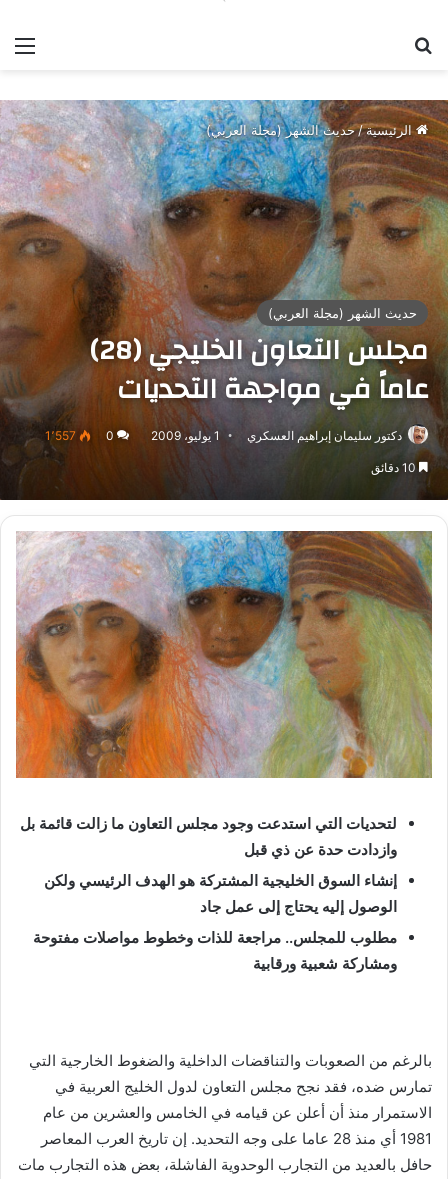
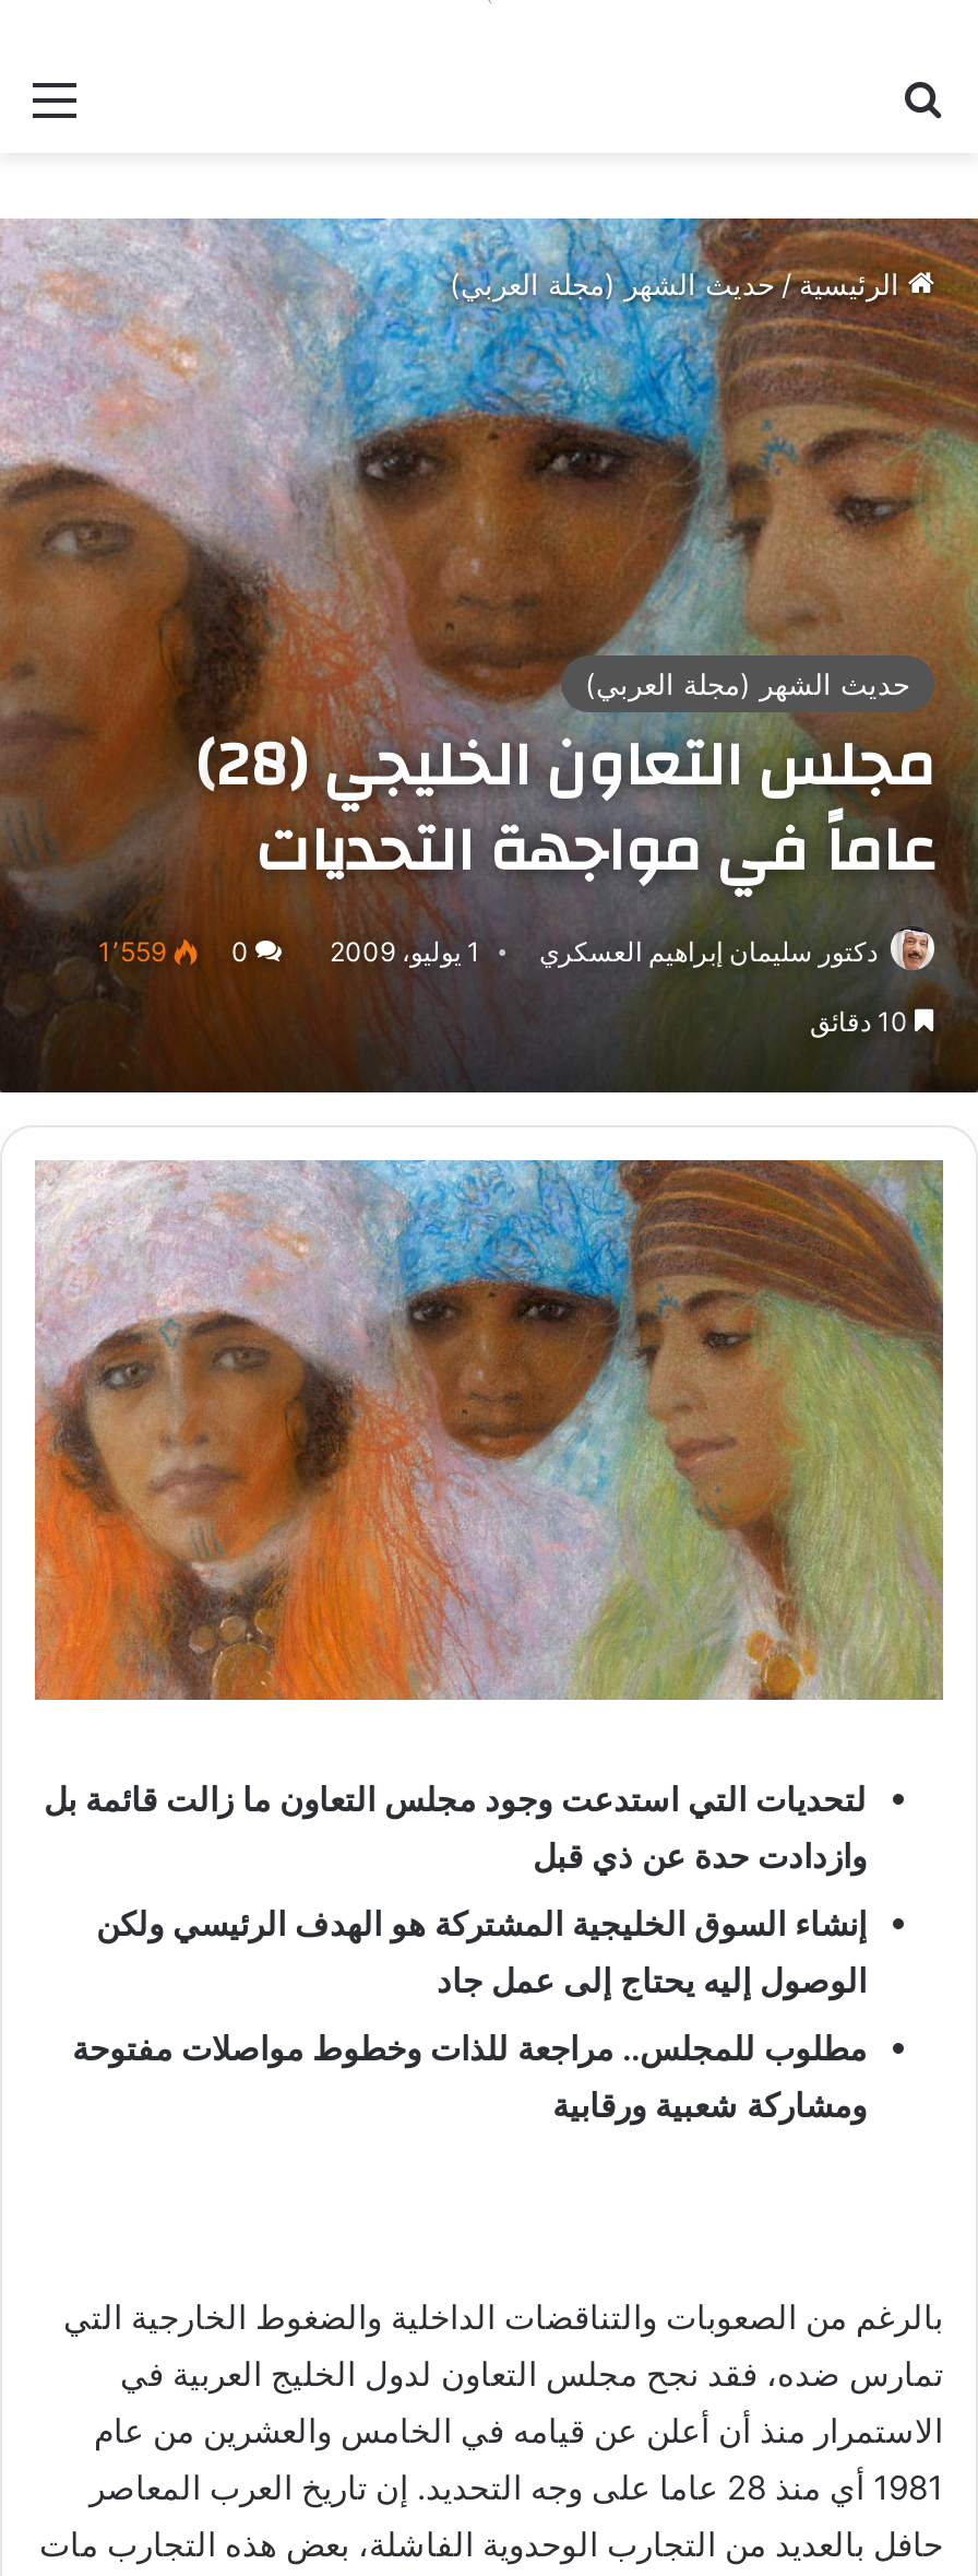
[45,428,114,443] 1٬557 0 -> [98,934,249,967] 1٬559 0

